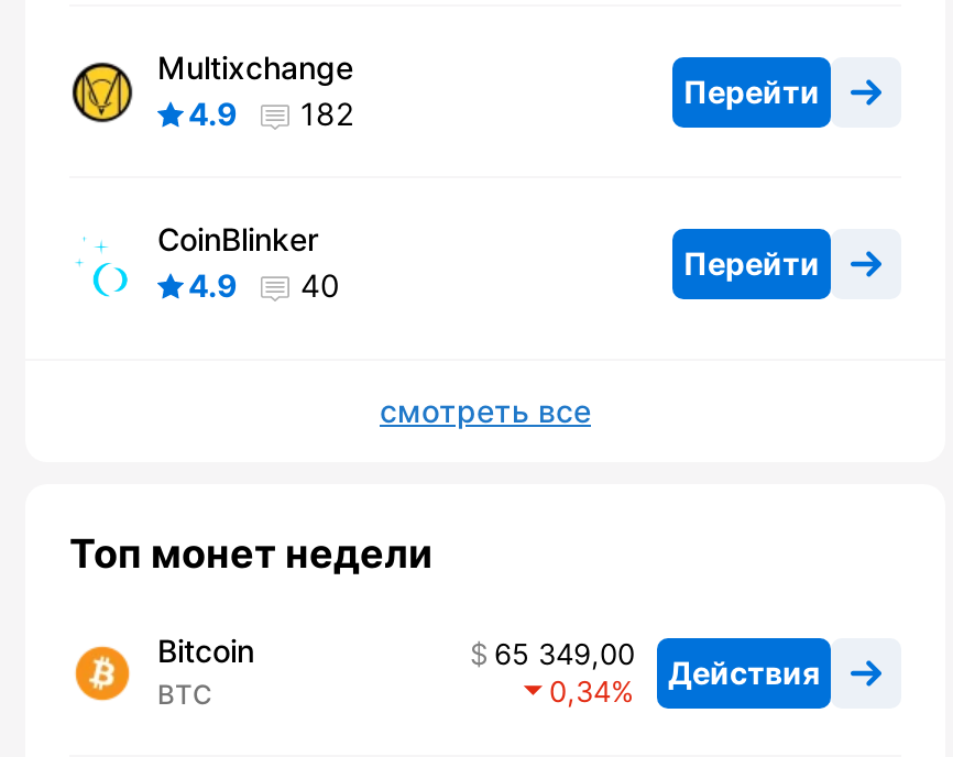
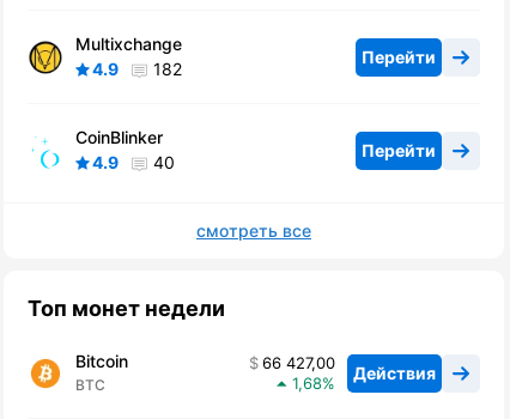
[494,637,820,691] 65 349,00 Действия -> [262,354,436,383] 66 427,00 Действия
[549,674,611,709] 0,34 -> [292,374,322,393] 1,68

